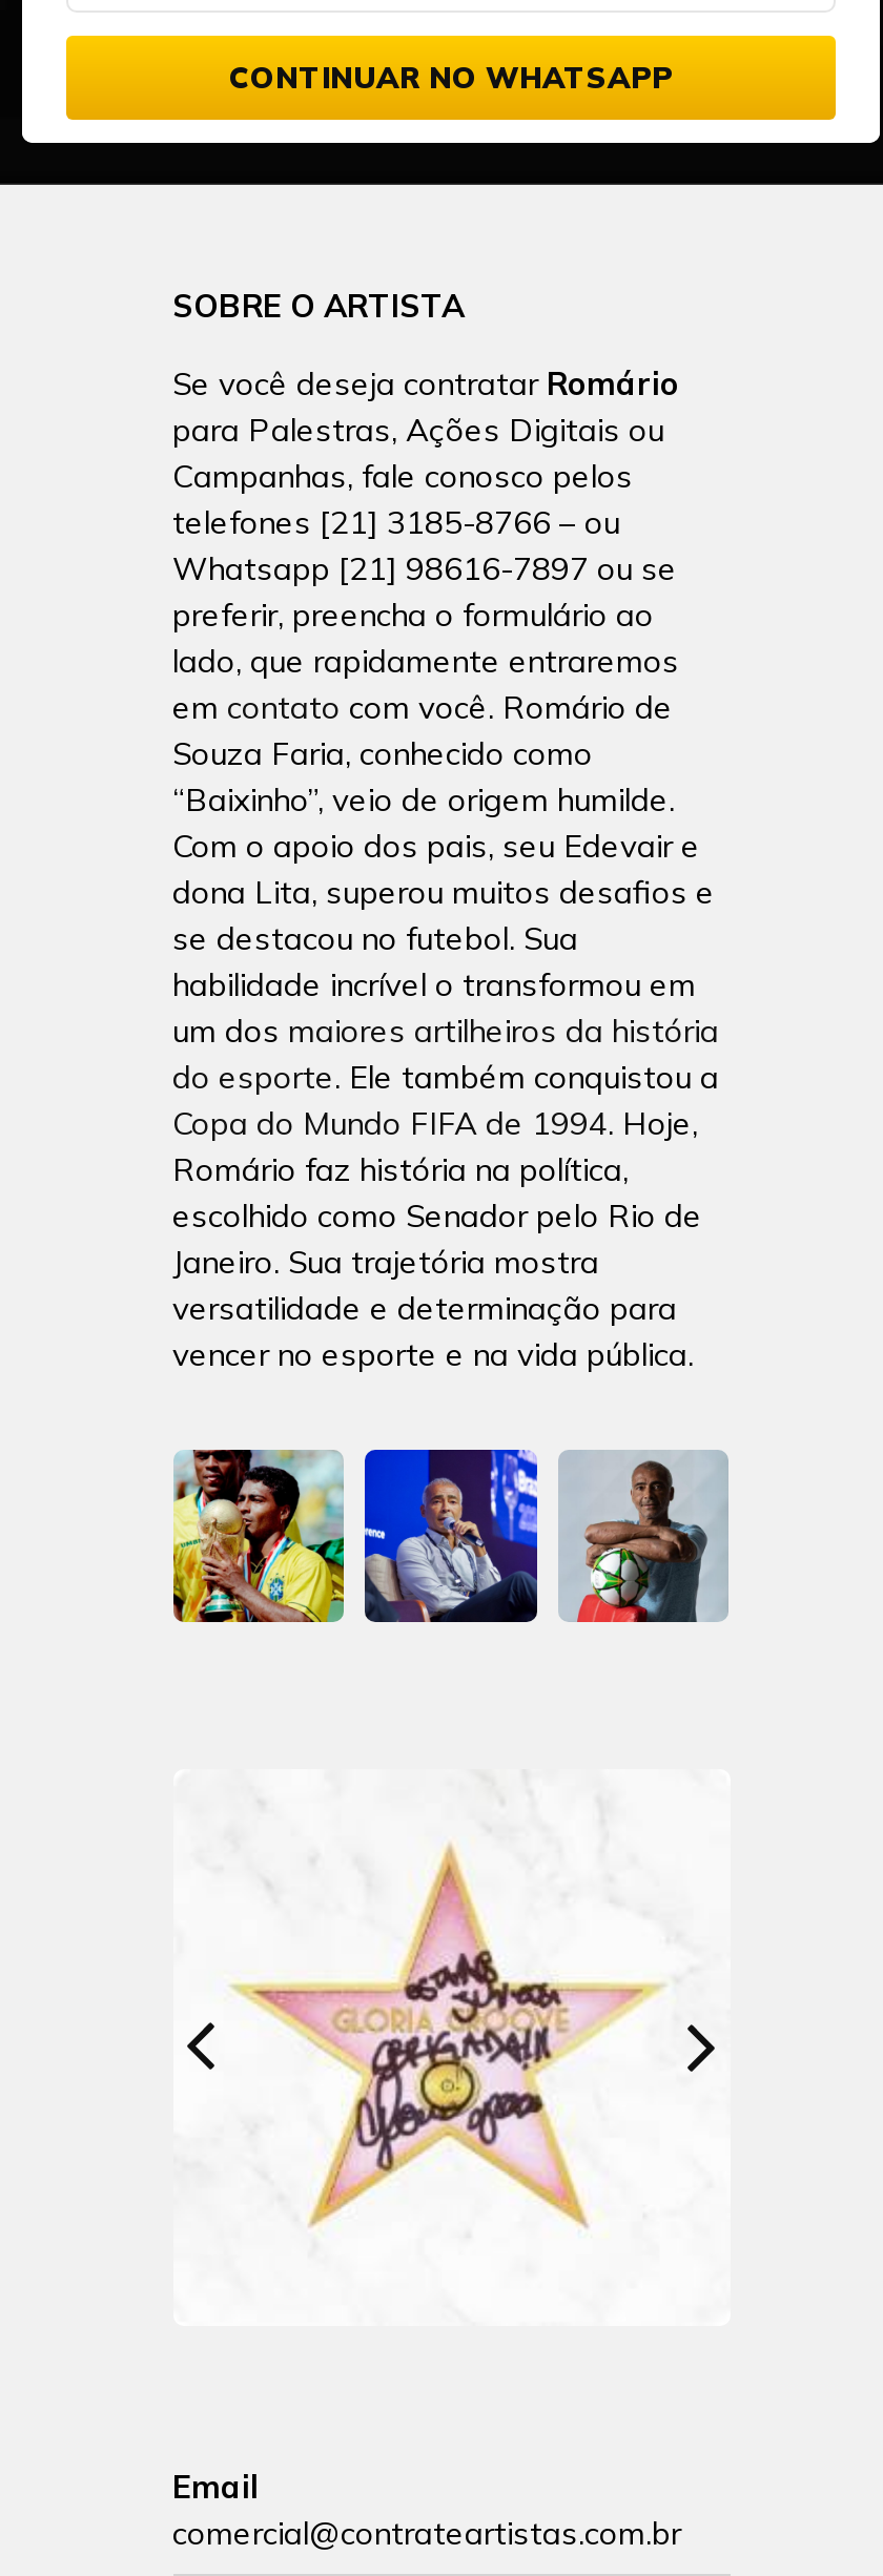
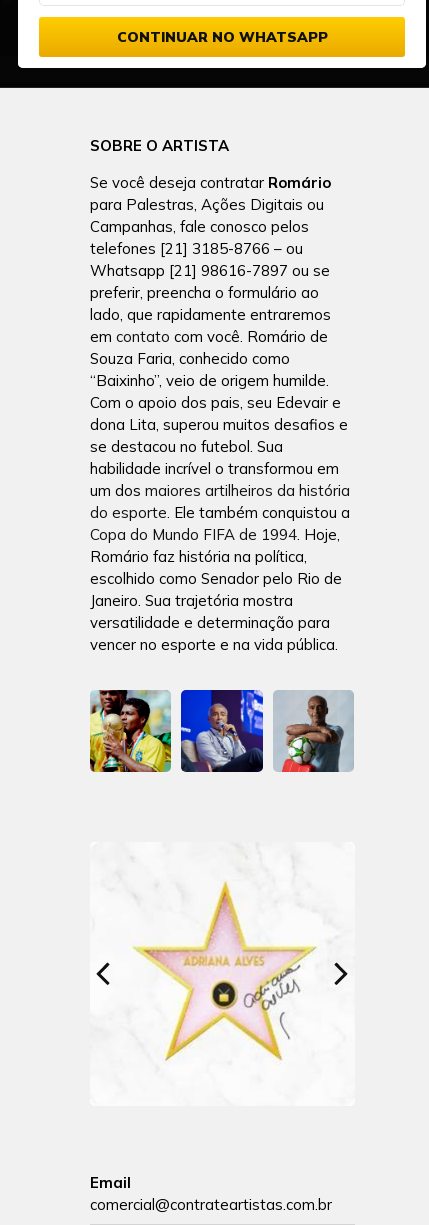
[230,1845,663,2227] [image] -> [119,879,321,1060] [image]

